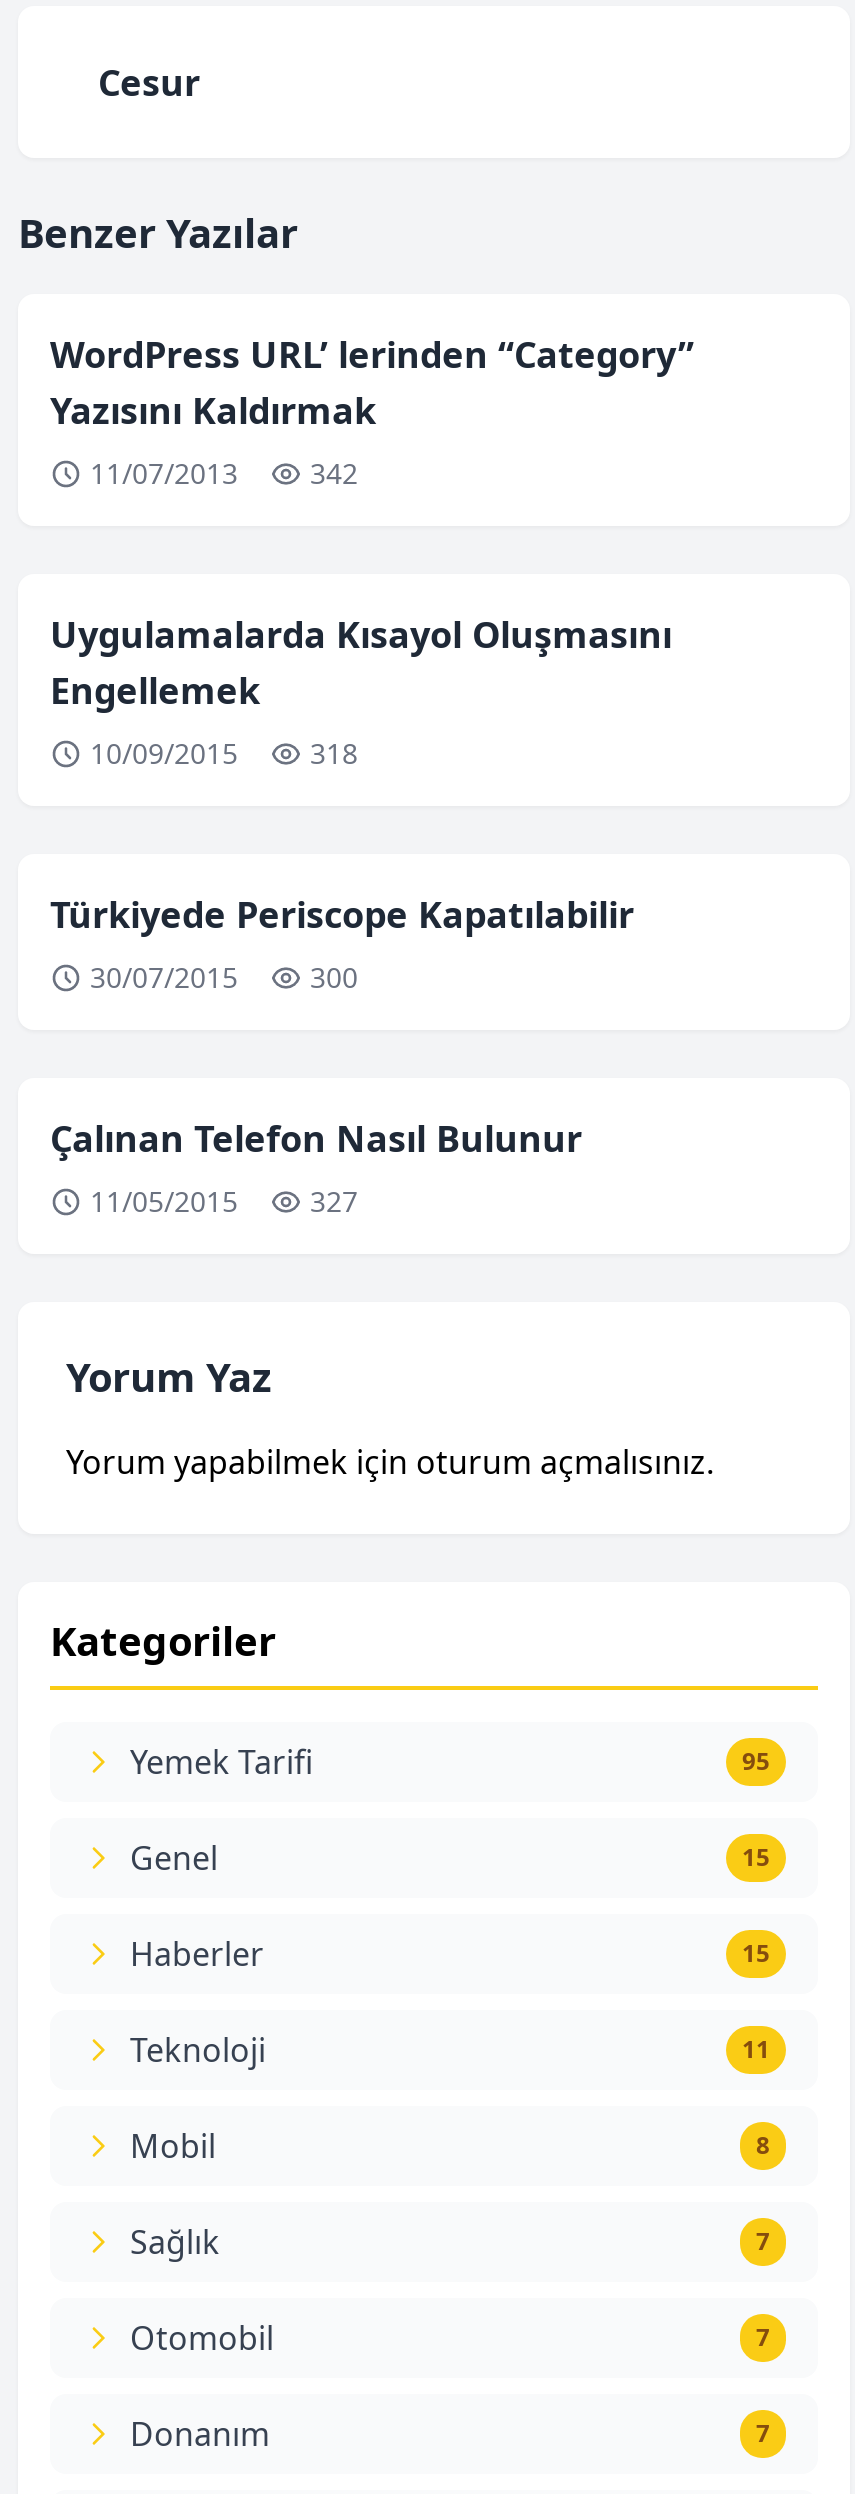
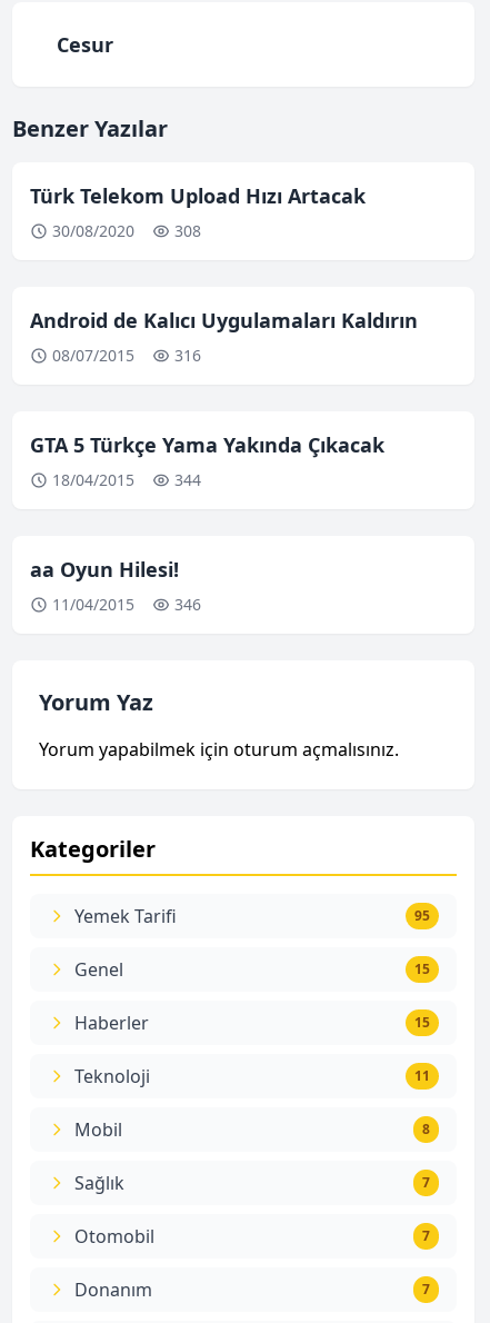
[50,330,694,492] WordPress URL’ lerinden “Category” | Yazısını Kaldırmak | 11/07/2013 | 342 -> [30,182,366,241] Türk Telekom Upload Hızı Artacak | 30/08/2020 | 308
[50,610,672,772] Uygulamalarda Kısayol Oluşmasını | Engellemek | 10/09/2015 | 318 -> [30,307,418,366] Android de Kalıcı Uygulamaları Kaldırın | 08/07/2015 | 316
[50,890,634,996] Türkiyede Periscope Kapatılabilir | 30/07/2015 | 300 -> [30,431,384,490] GTA 5 Türkçe Yama Yakında Çıkacak | 18/04/2015 | 344
[50,1114,582,1220] Çalınan Telefon Nasıl Bulunur | 11/05/2015 | 327 -> [30,556,201,615] aa Oyun Hilesi! | 11/04/2015 | 346

